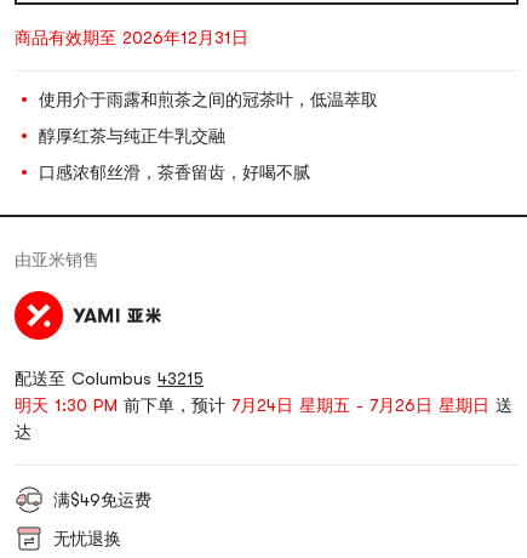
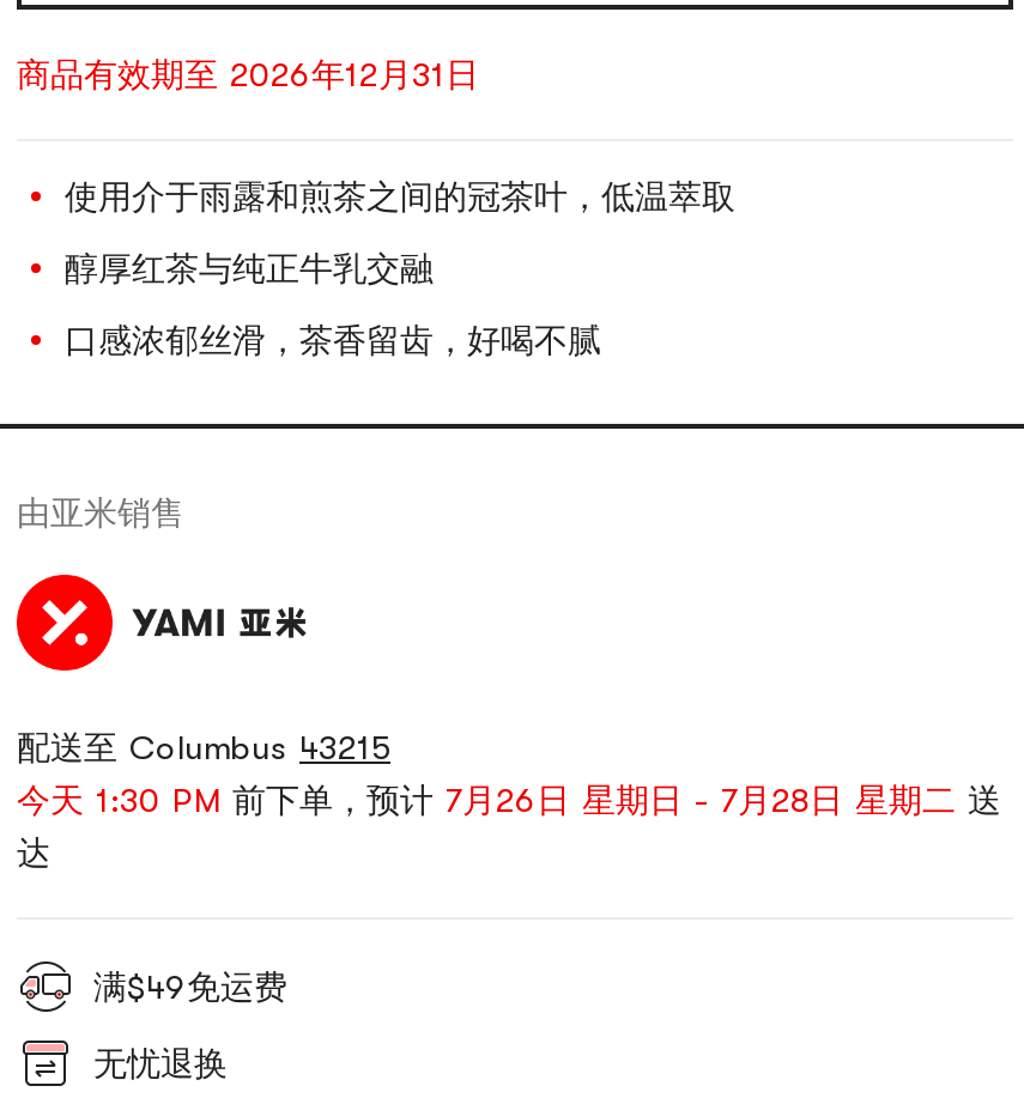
[15,395,512,415] 明天 1:30 PM前下单，预计7月24日 星期五 - 7月26日 星期日送 -> [17,781,1001,819] 今天 1:30 PM前下单，预计7月26日 星期日 - 7月28日 星期二送

